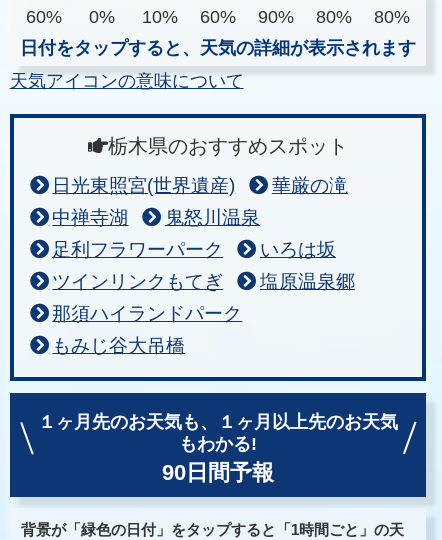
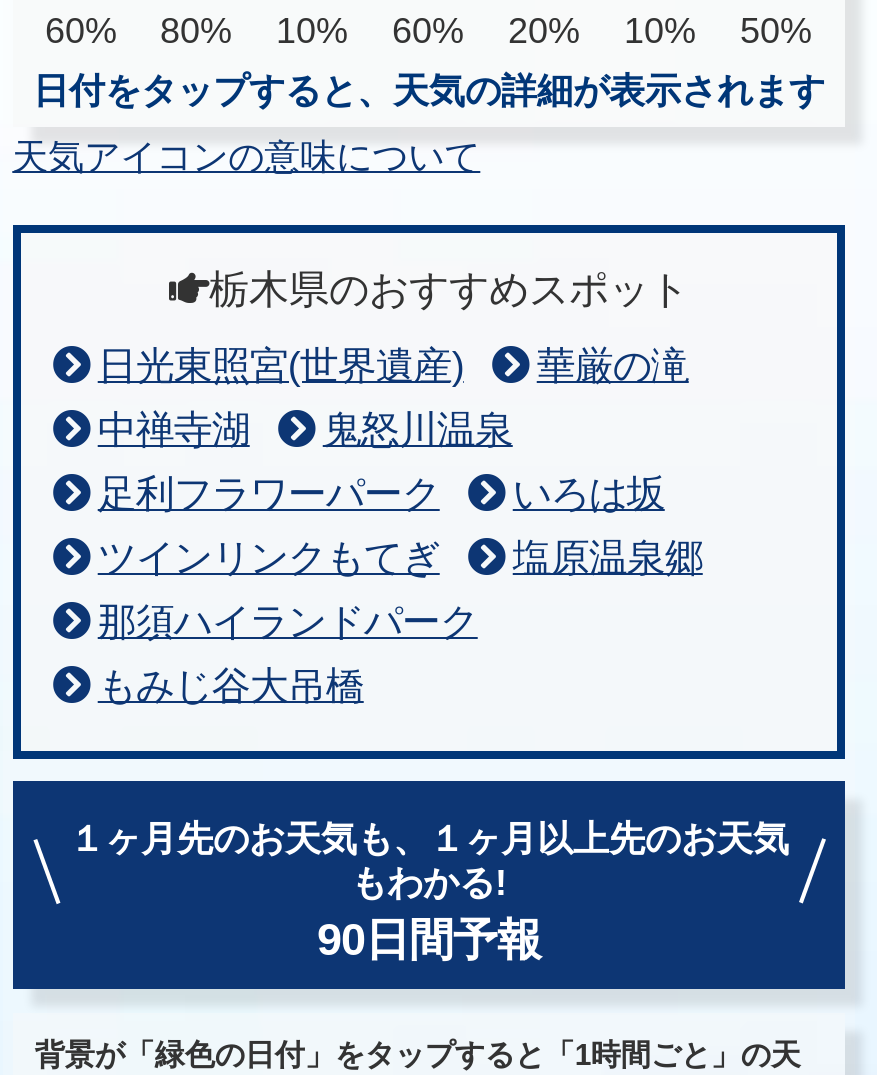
[88,7,114,27] 0% -> [160,10,232,50] 80%
[257,7,293,27] 90% -> [508,10,580,50] 20%
[315,7,351,27] 80% -> [624,10,696,50] 10%
[373,7,409,27] 80% -> [740,10,812,50] 50%

